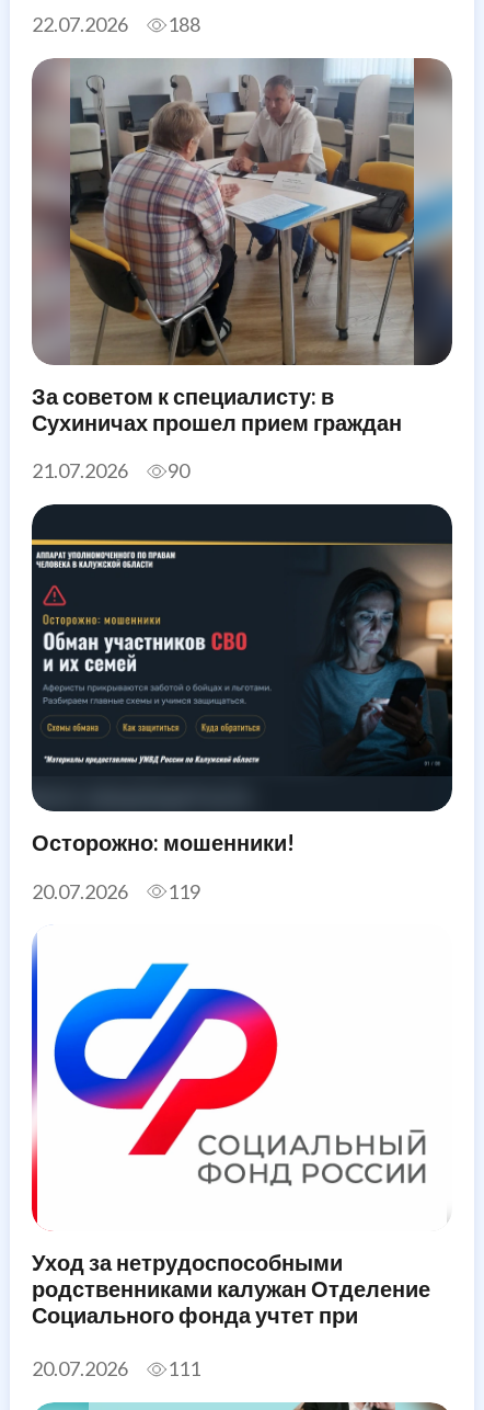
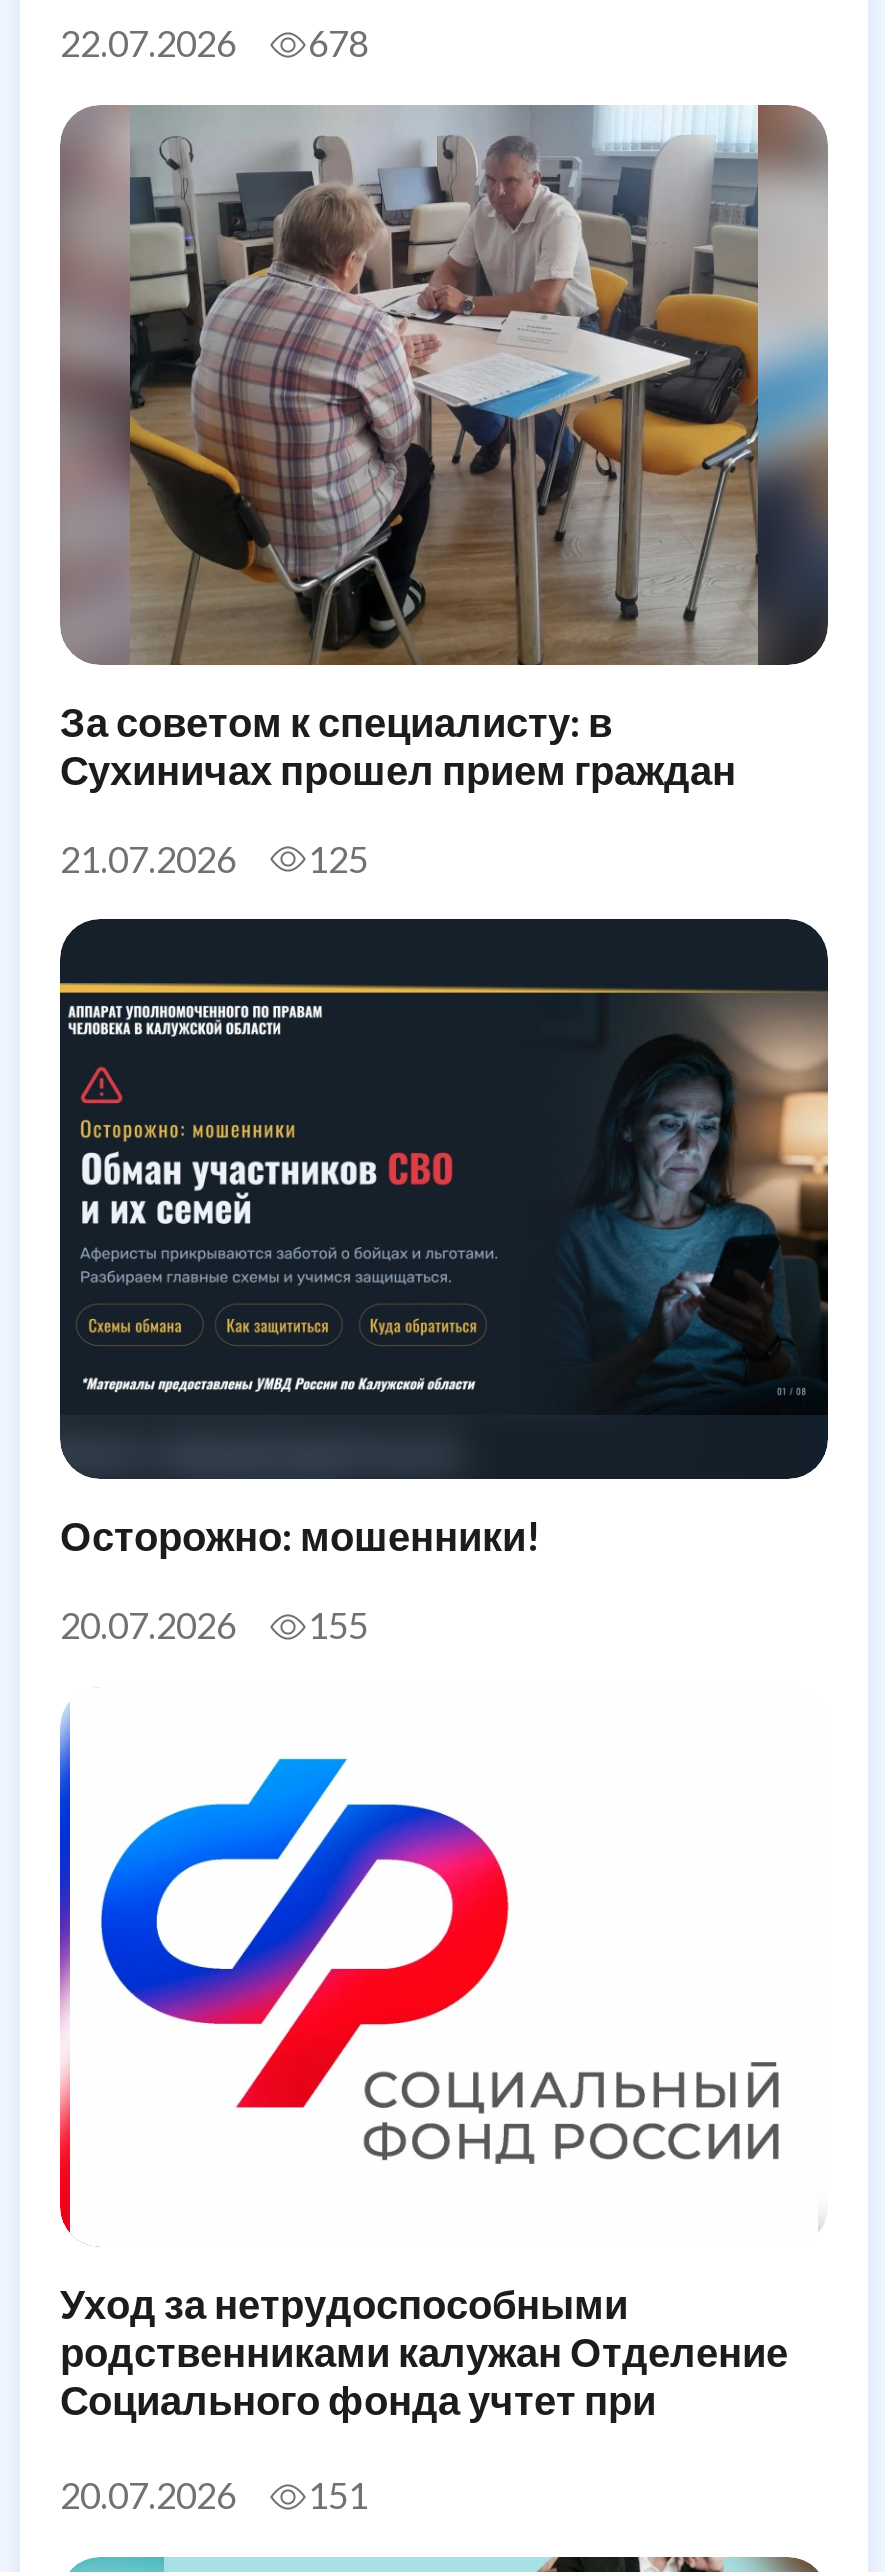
[32,12,200,36] 22.07.2026 188 -> [60,22,368,66] 22.07.2026 678
[32,459,189,483] 21.07.2026 90 -> [60,837,368,881] 21.07.2026 125
[32,879,200,903] 20.07.2026 119 -> [60,1603,368,1647] 20.07.2026 155
[32,1356,200,1381] 20.07.2026 111 -> [60,2474,368,2518] 20.07.2026 151

